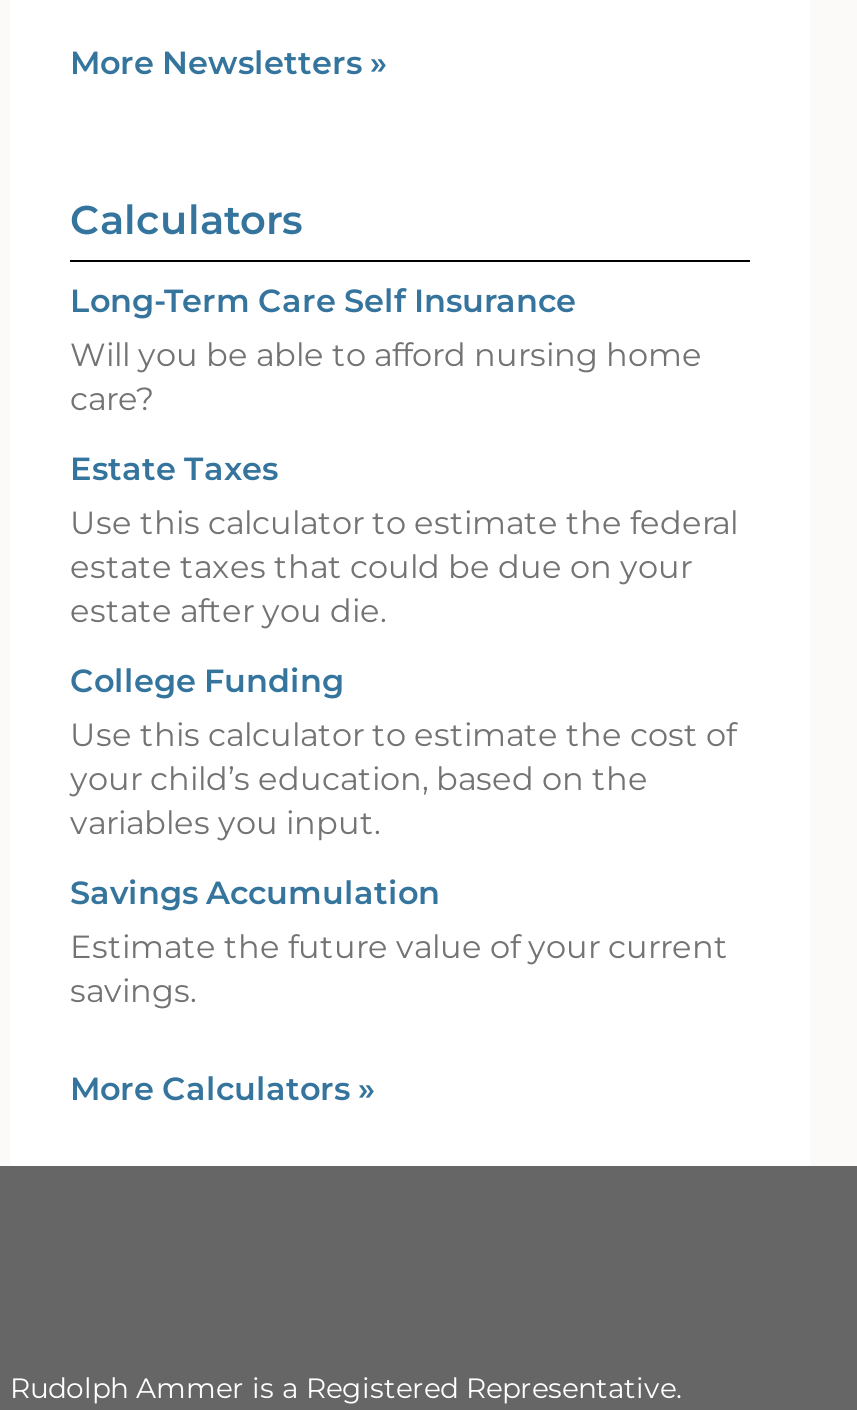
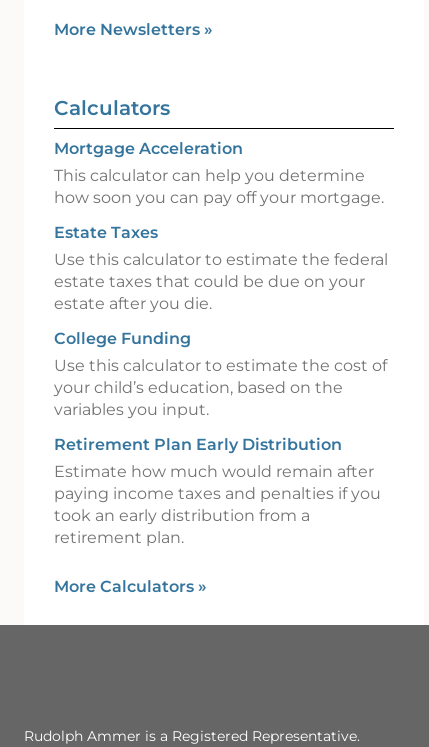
[70,282,702,418] Long-Term Care Self Insurance | Will you be able to afford nursing home | care? -> [54,139,384,207] Mortgage Acceleration | This calculator can help you determine | how soon you can pay off your mortgage.
[70,874,728,1010] Savings Accumulation | Estimate the future value of your current | savings. -> [54,435,381,547] Retirement Plan Early Distribution | Estimate how much would remain after | paying income taxes and penalties if you | took an early distribution from a | retirement plan.

